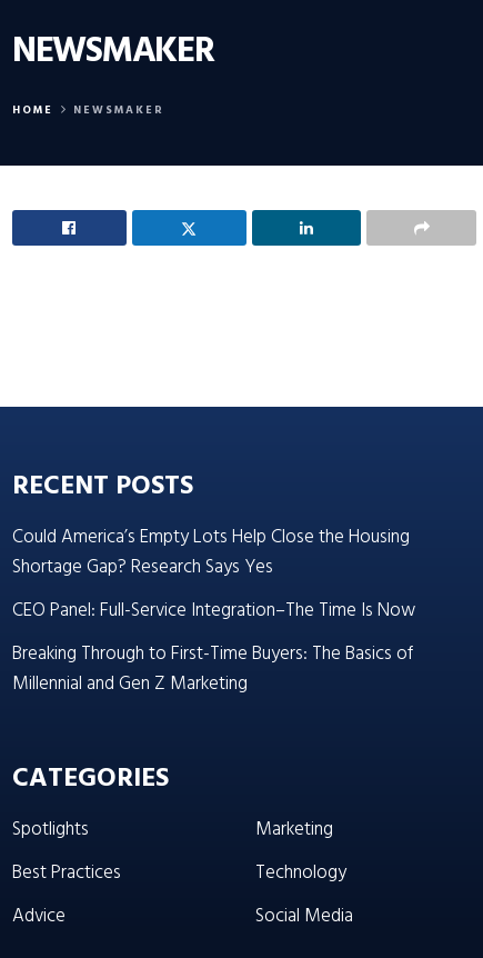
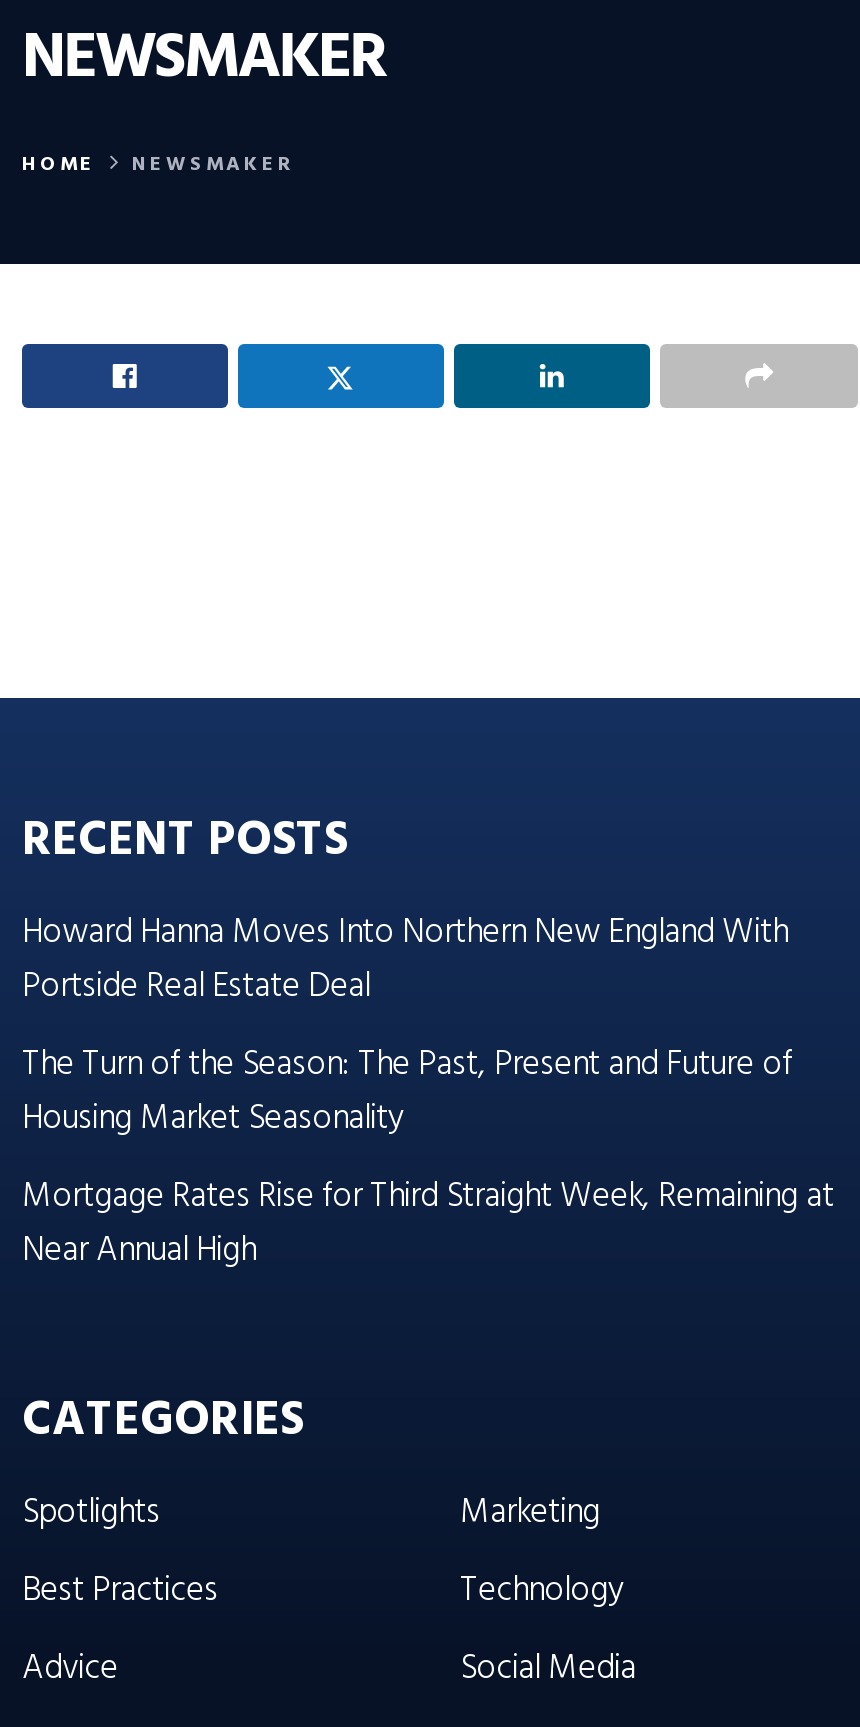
[12,522,415,699] Could America’s Empty Lots Help Close the Housing | Shortage Gap? Research Says Yes | CEO Panel: Full-Service Integration–The Time Is Now | Breaking Through to First-Time Buyers: The Basics of | Millennial and Gen Z Marketing -> [22,906,834,1278] Howard Hanna Moves Into Northern New England With | Portside Real Estate Deal | The Turn of the Season: The Past, Present and Future of | Housing Market Seasonality | Mortgage Rates Rise for Third Straight Week, Remaining at | Near Annual High

